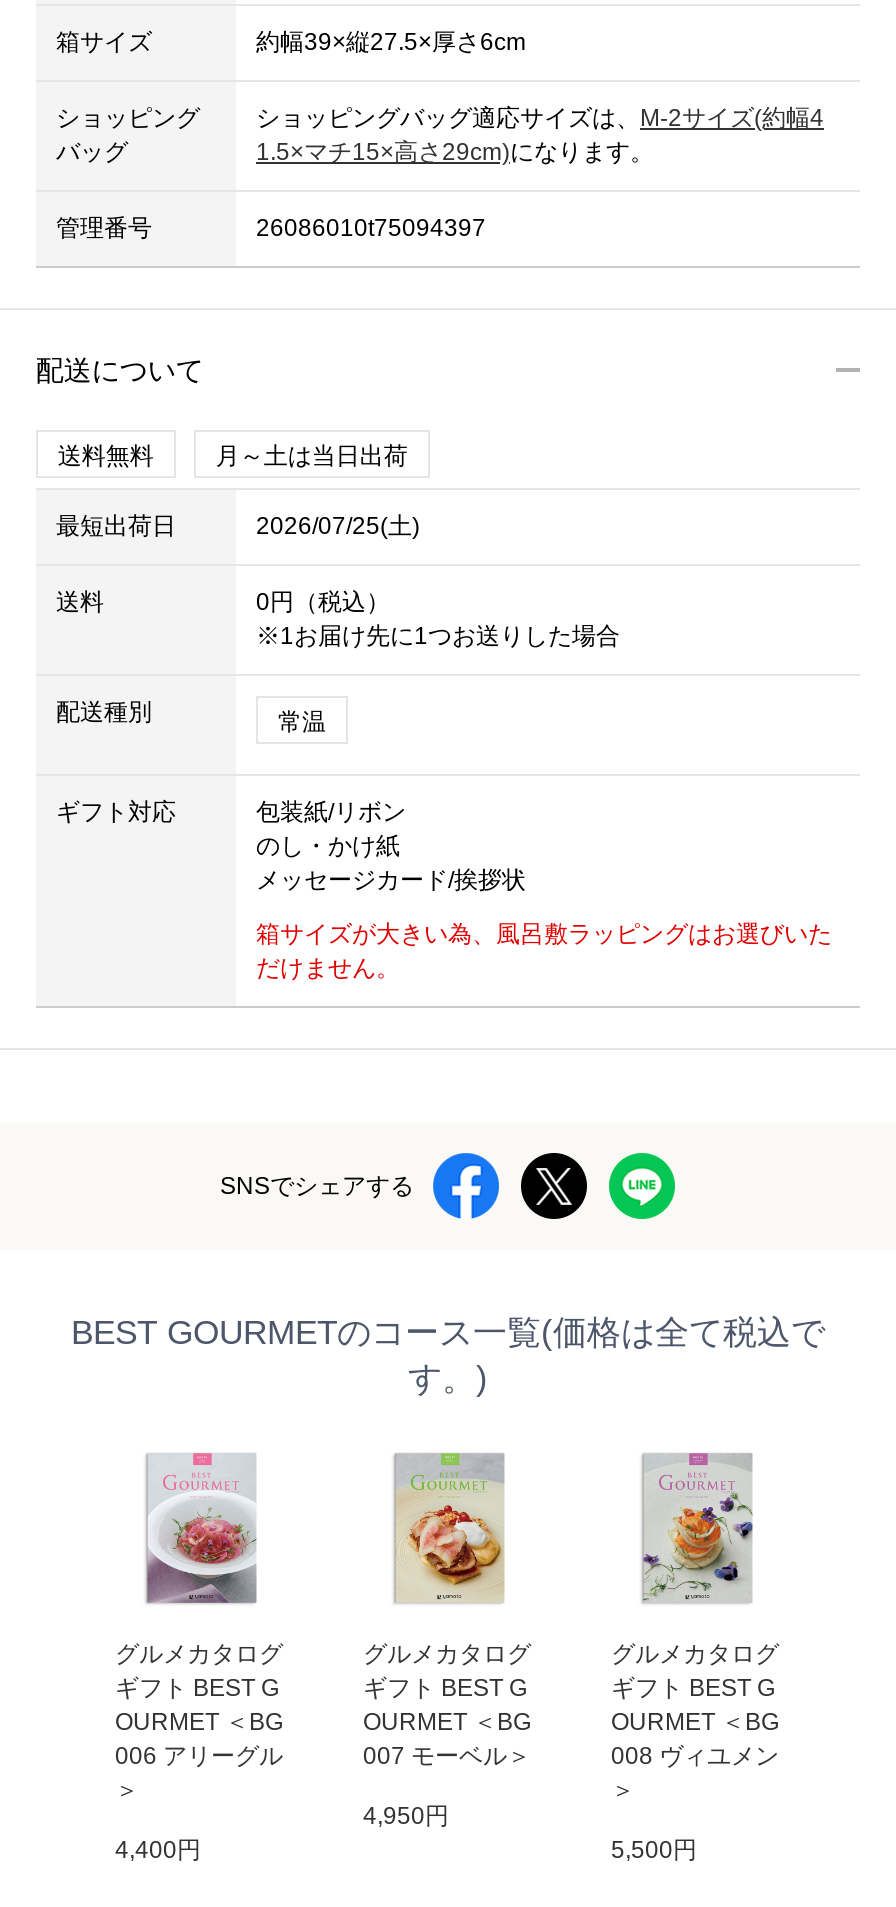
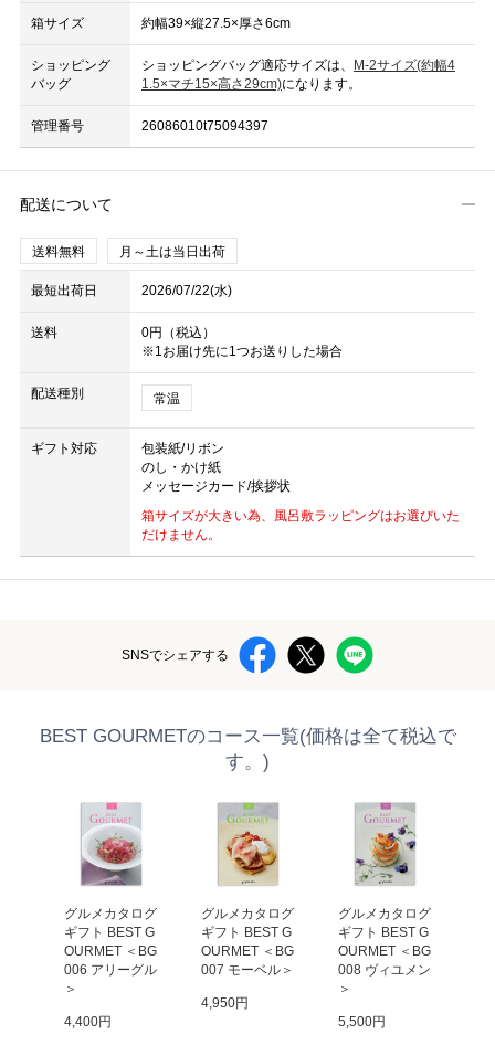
[256,512,420,540] 2026/07/25(土) -> [141,283,232,298] 2026/07/22(水)

